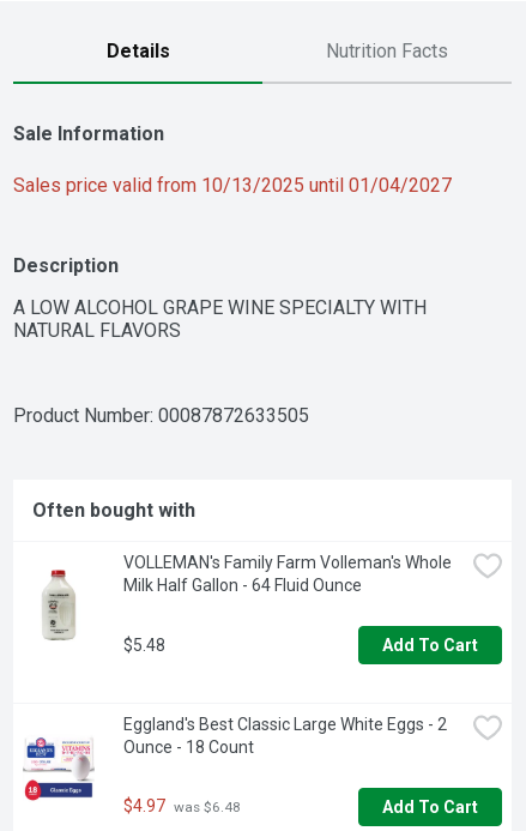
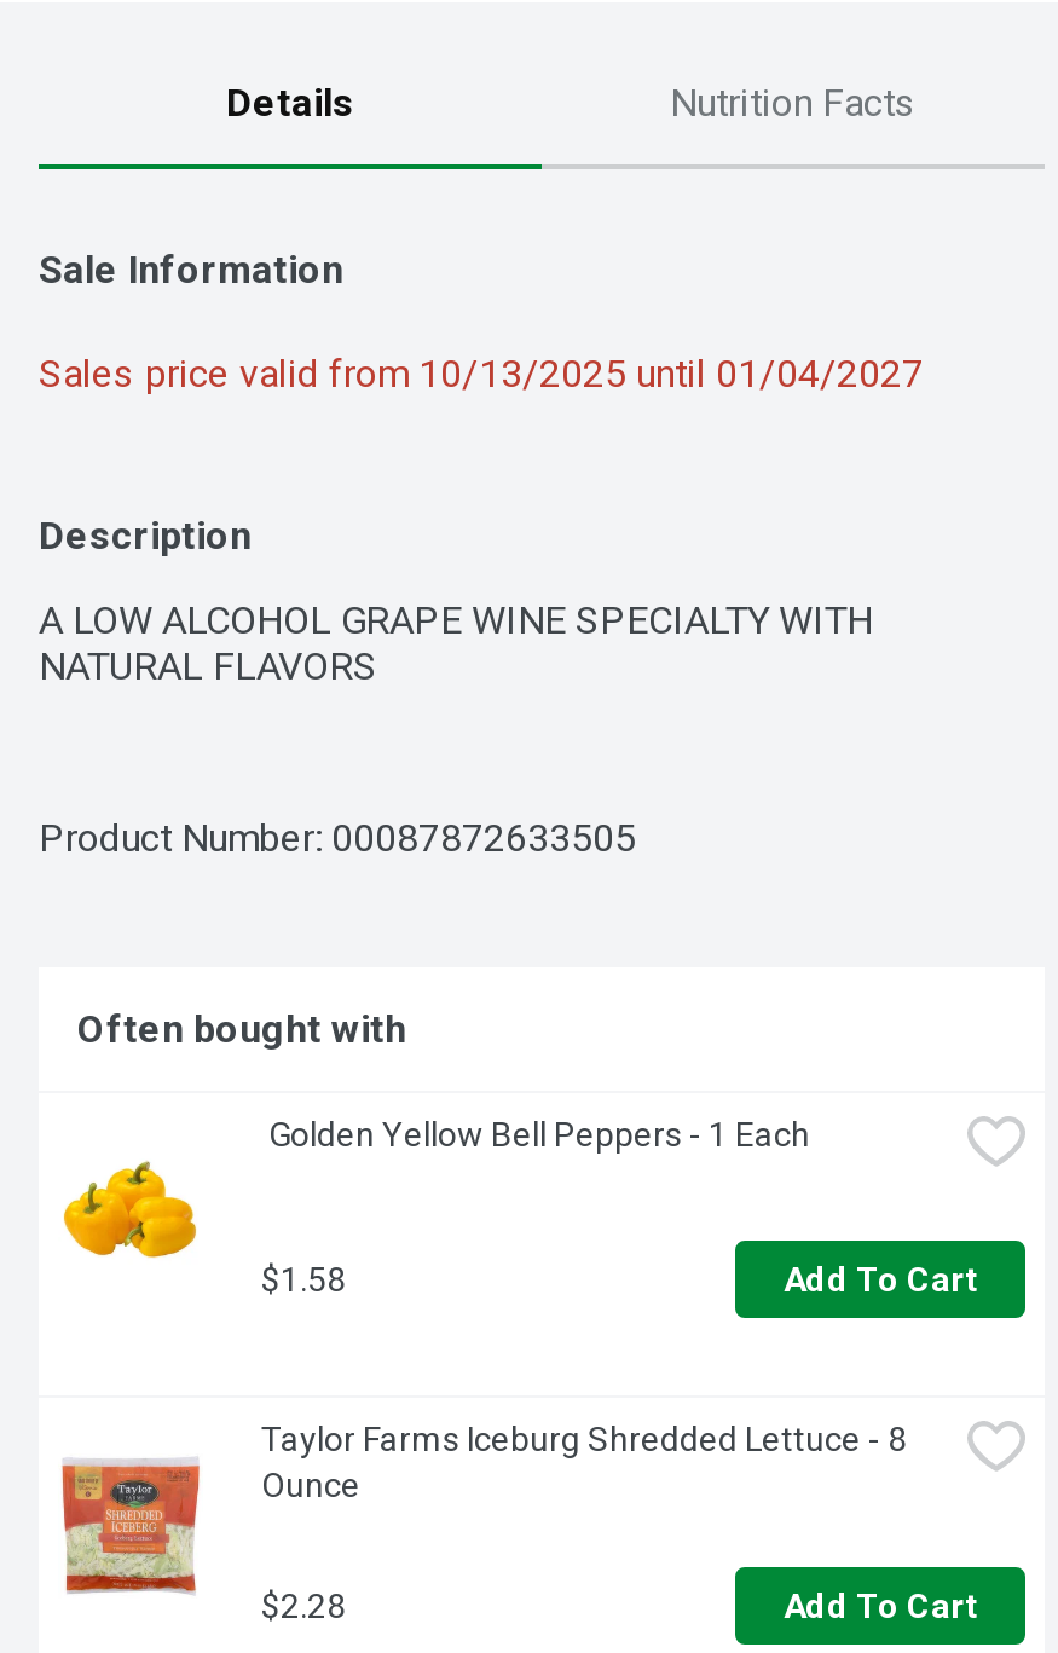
[123,553,452,595] VOLLEMAN's Family Farm Volleman's Whole | Milk Half Gallon - 64 Fluid Ounce -> [268,1115,810,1154] Golden Yellow Bell Peppers - 1 Each
[28,568,165,654] [image] | $5.48 -> [60,1149,346,1298] [image] | $1.58
[23,715,447,800] [image] | Eggland's Best Classic Large White Eggs - 2 | Ounce - 18 Count -> [60,1420,907,1594] [image] | Taylor Farms Iceburg Shredded Lettuce - 8 | Ounce
[123,796,241,816] $4.97 was $6.48 -> [261,1586,346,1624] $2.28

